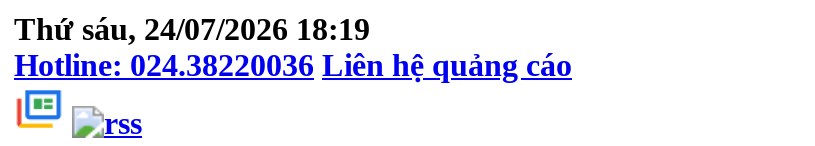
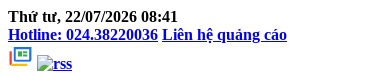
[14,12,370,46] Thứ sáu, 24/07/2026 18:19 -> [8,8,178,25] Thứ tư, 22/07/2026 08:41

